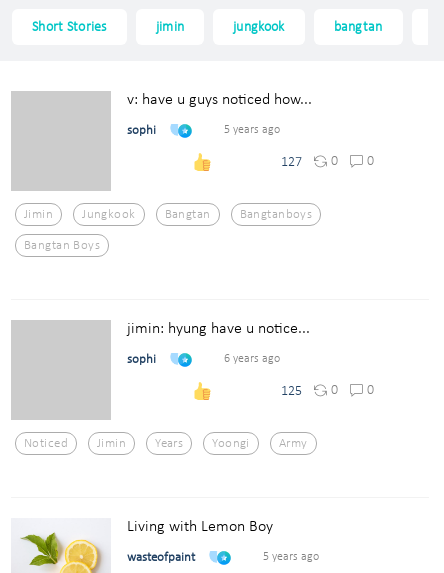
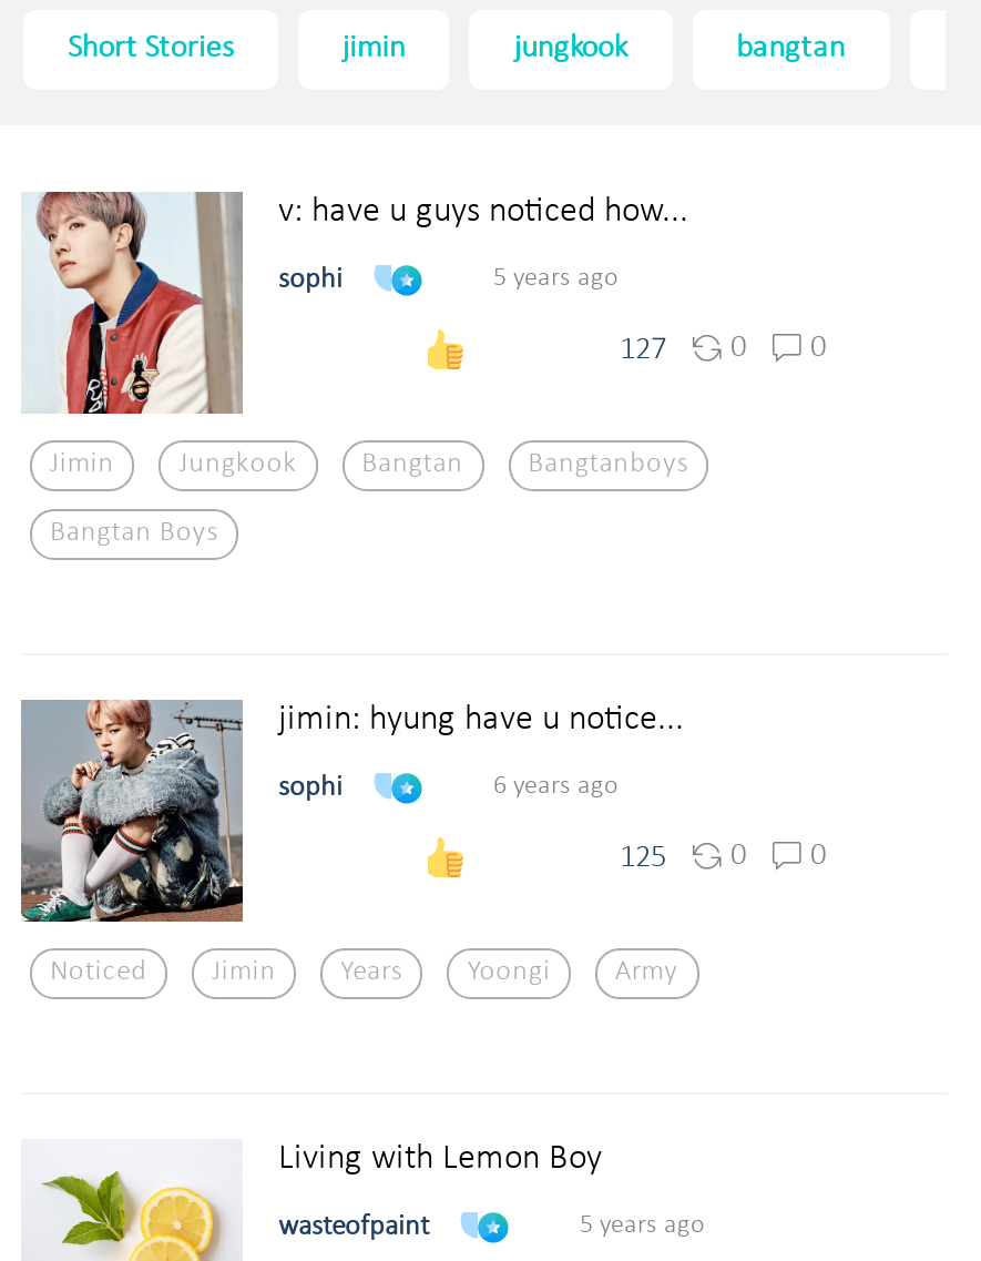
none -> [25,190,243,416] [image]
none -> [21,700,245,924] [image]

